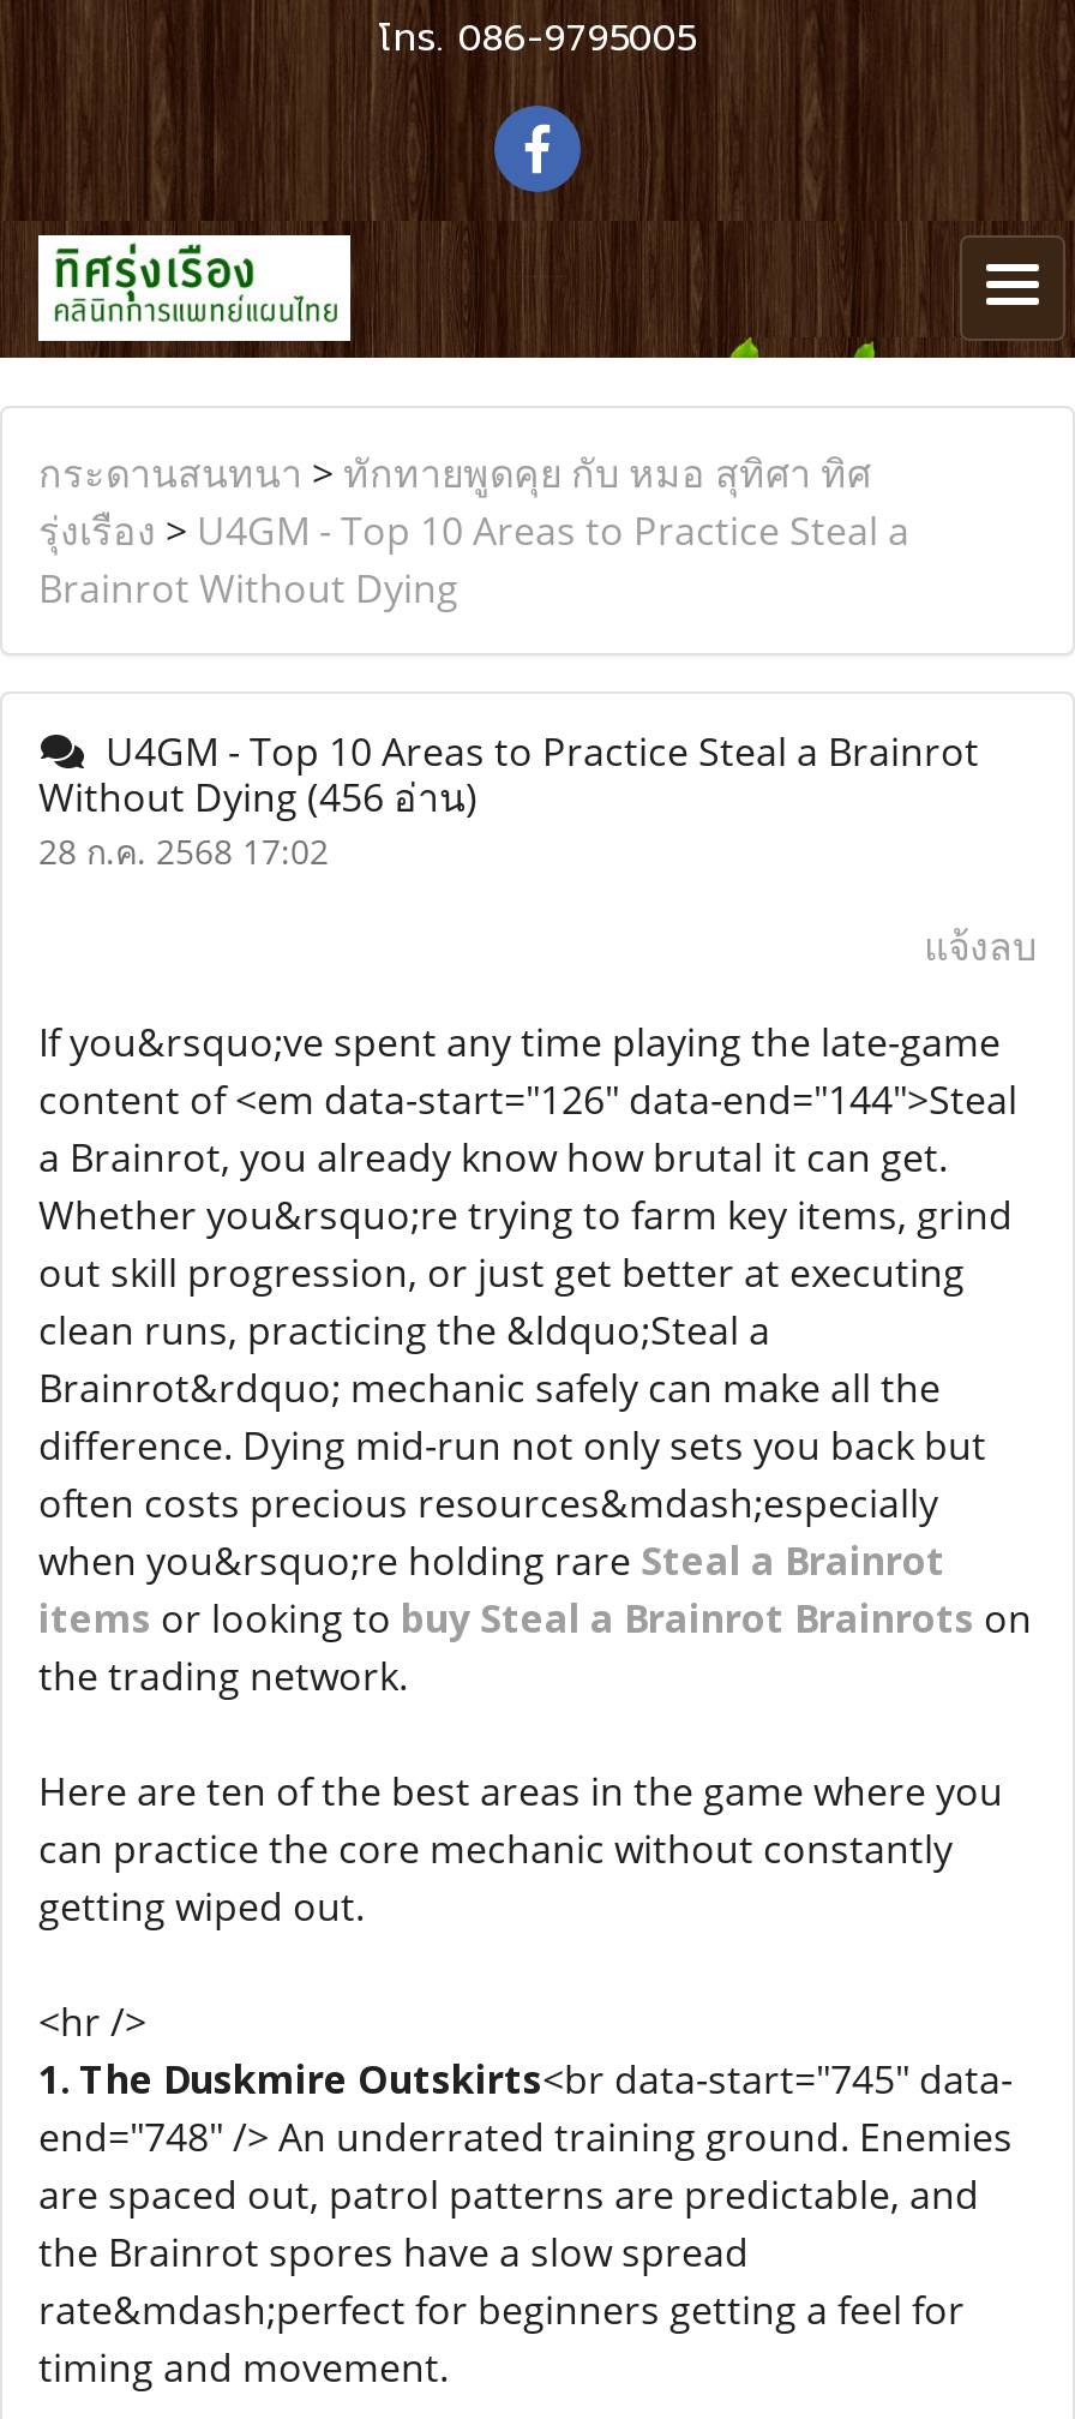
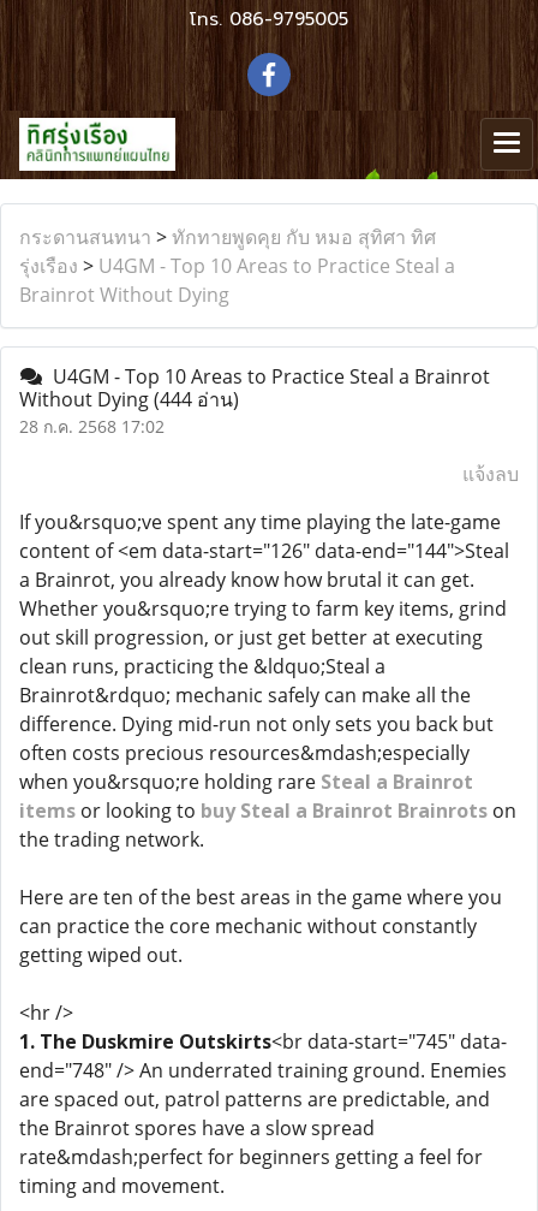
[38,771,478,824] Without Dying(456 อ่าน) -> [19,386,239,412] Without Dying(444 อ่าน)

